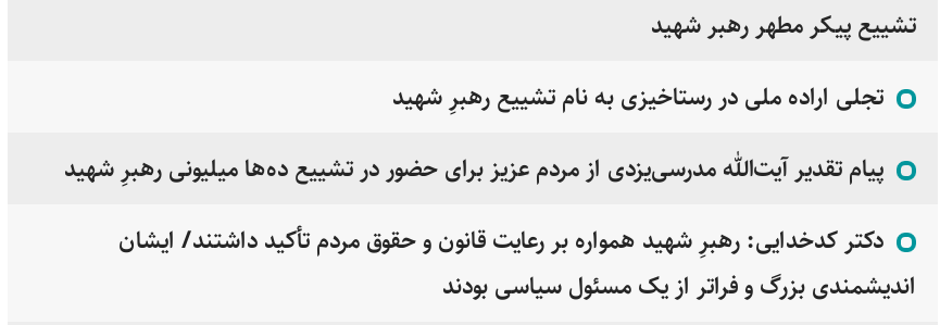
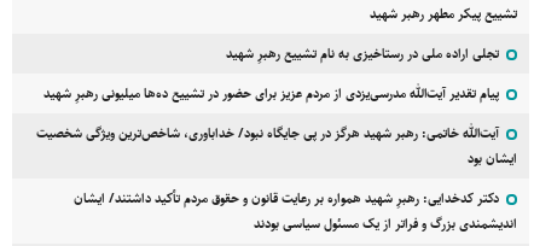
none -> [36,123,517,169] آیت‌الله خاتمی: رهبر شهید هرگز در پی جایگاه نبود/ خداباوری، شاخص‌ترین ویژگی شخصیت | ایشان بود

